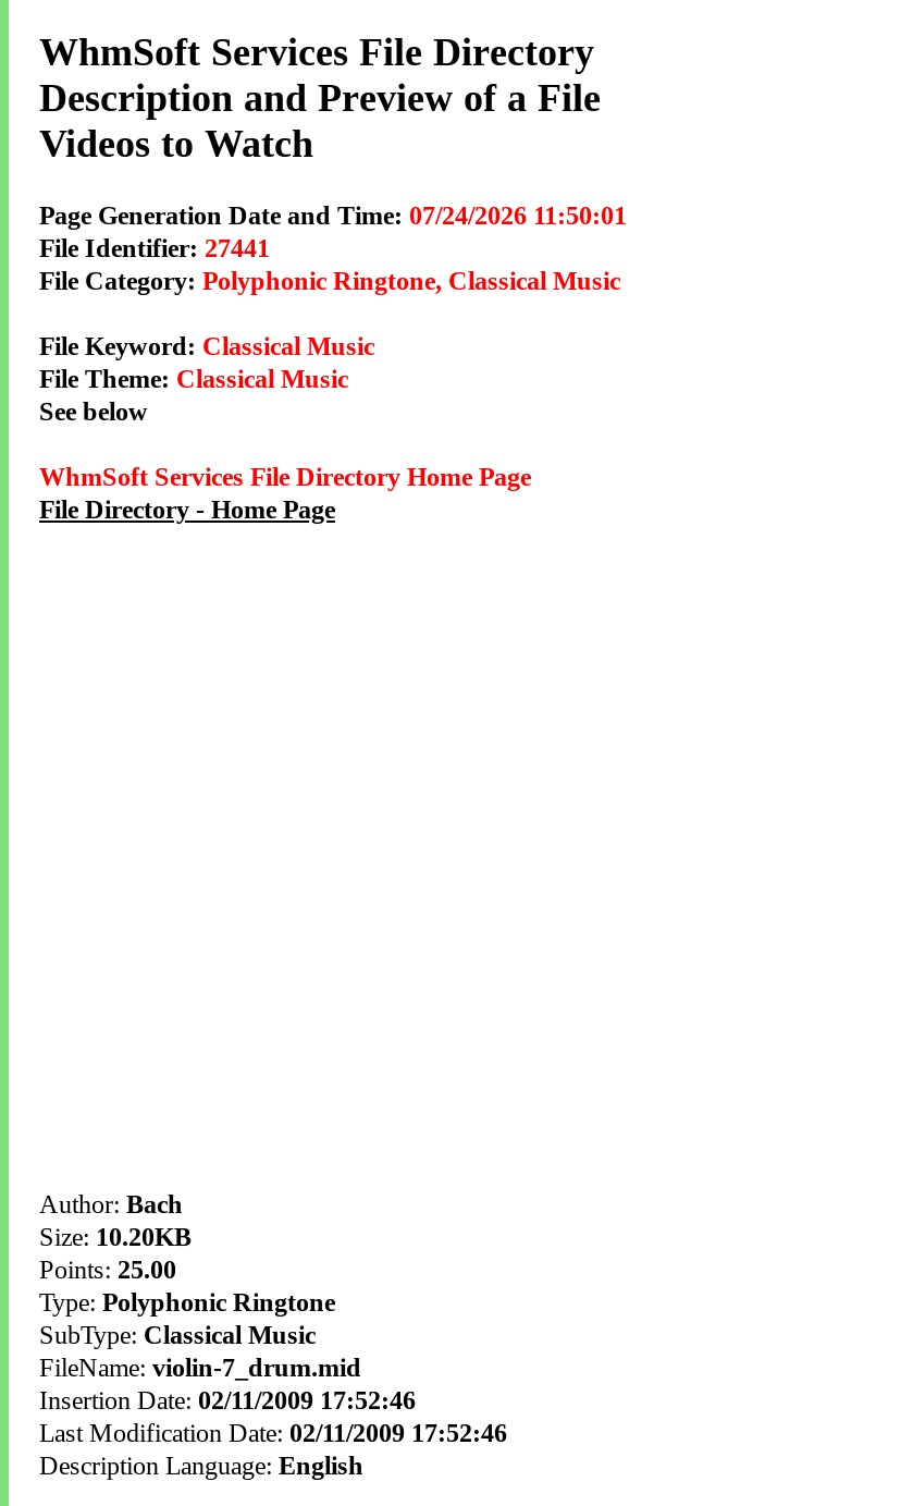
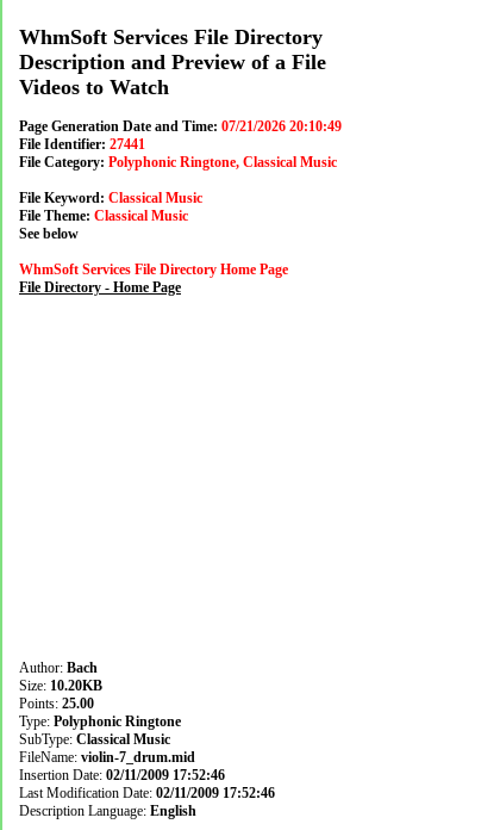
[39,200,627,231] Page Generation Date and Time: 07/24/2026 11:50:01 -> [19,118,342,135] Page Generation Date and Time: 07/21/2026 20:10:49

